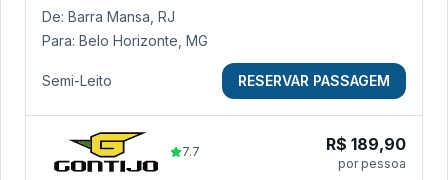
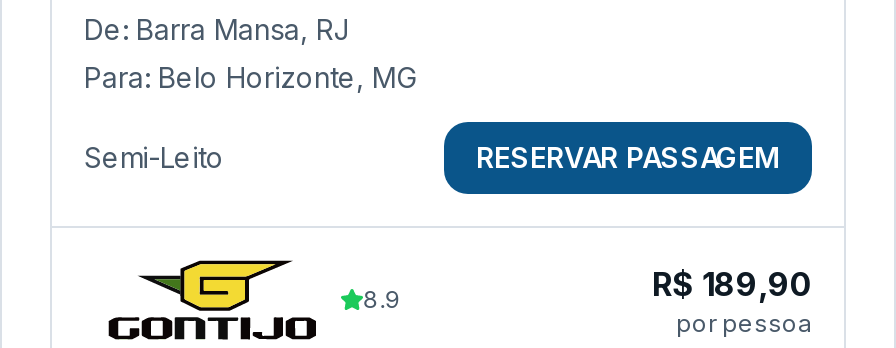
[182,144,200,159] 7.7 -> [363,284,401,314] 8.9

